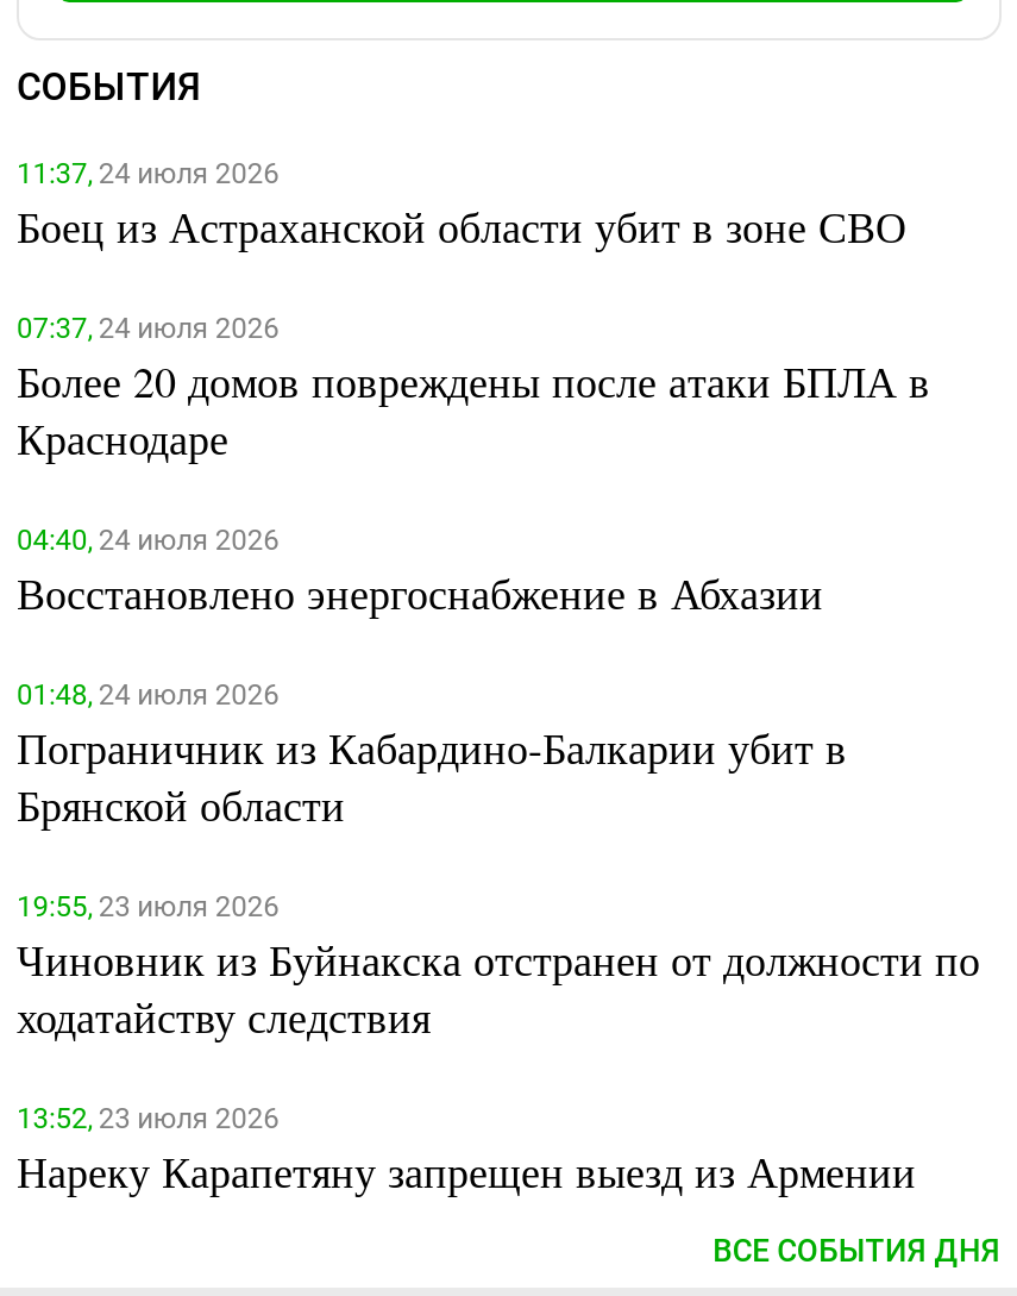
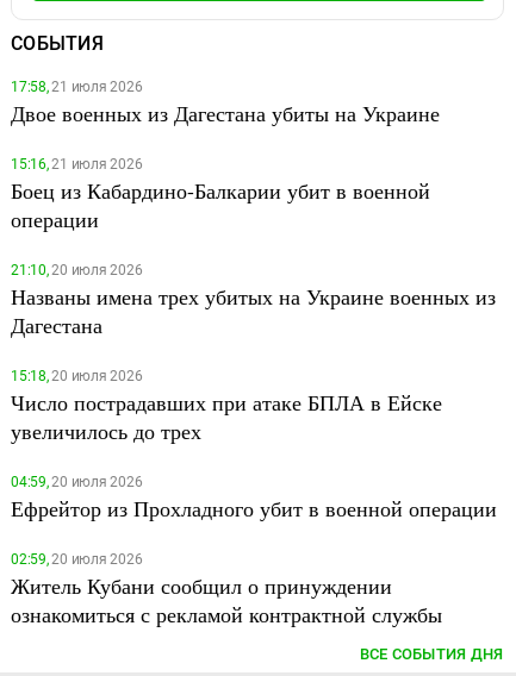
[17,157,906,255] 11:37, 24 июля 2026 | Боец из Астраханской области убит в зоне СВО -> [11,79,440,127] 17:58, 21 июля 2026 | Двое военных из Дагестана убиты на Украине
[17,312,930,467] 07:37, 24 июля 2026 | Более 20 домов повреждены после атаки БПЛА в | Краснодаре -> [11,156,430,233] 15:16, 21 июля 2026 | Боец из Кабардино-Балкарии убит в военной | операции
[17,524,823,621] 04:40, 24 июля 2026 | Восстановлено энергоснабжение в Абхазии -> [11,262,496,339] 21:10, 20 июля 2026 | Названы имена трех убитых на Украине военных из | Дагестана
[17,679,847,833] 01:48, 24 июля 2026 | Пограничник из Кабардино-Балкарии убит в | Брянской области -> [11,368,442,445] 15:18, 20 июля 2026 | Число пострадавших при атаке БПЛА в Ейске | увеличилось до трех
[17,890,980,1045] 19:55, 23 июля 2026 | Чиновник из Буйнакска отстранен от должности по | ходатайству следствия -> [11,474,497,523] 04:59, 20 июля 2026 | Ефрейтор из Прохладного убит в военной операции
[17,1102,916,1200] 13:52, 23 июля 2026 | Нареку Карапетяну запрещен выезд из Армении -> [11,551,442,629] 02:59, 20 июля 2026 | Житель Кубани сообщил о принуждении | ознакомиться с рекламой контрактной службы

